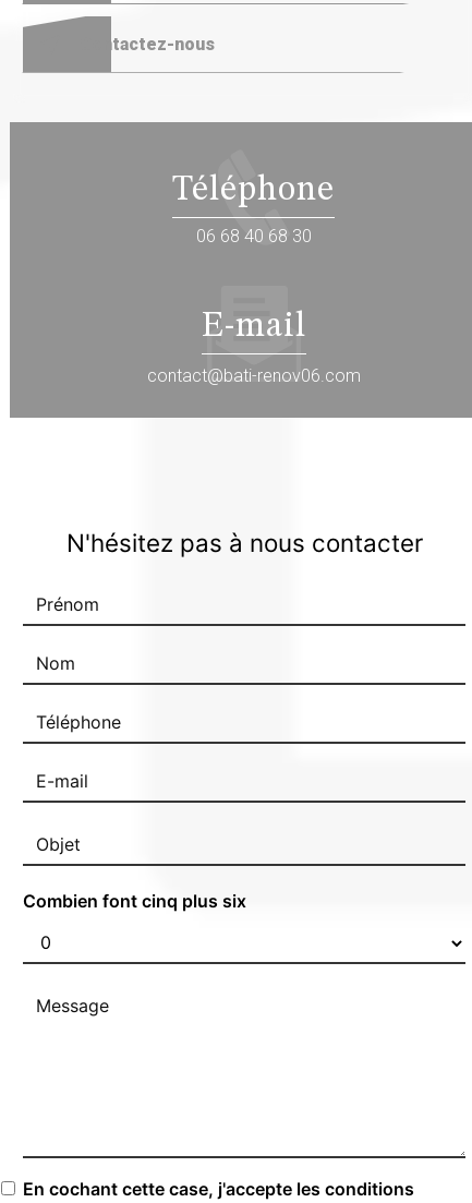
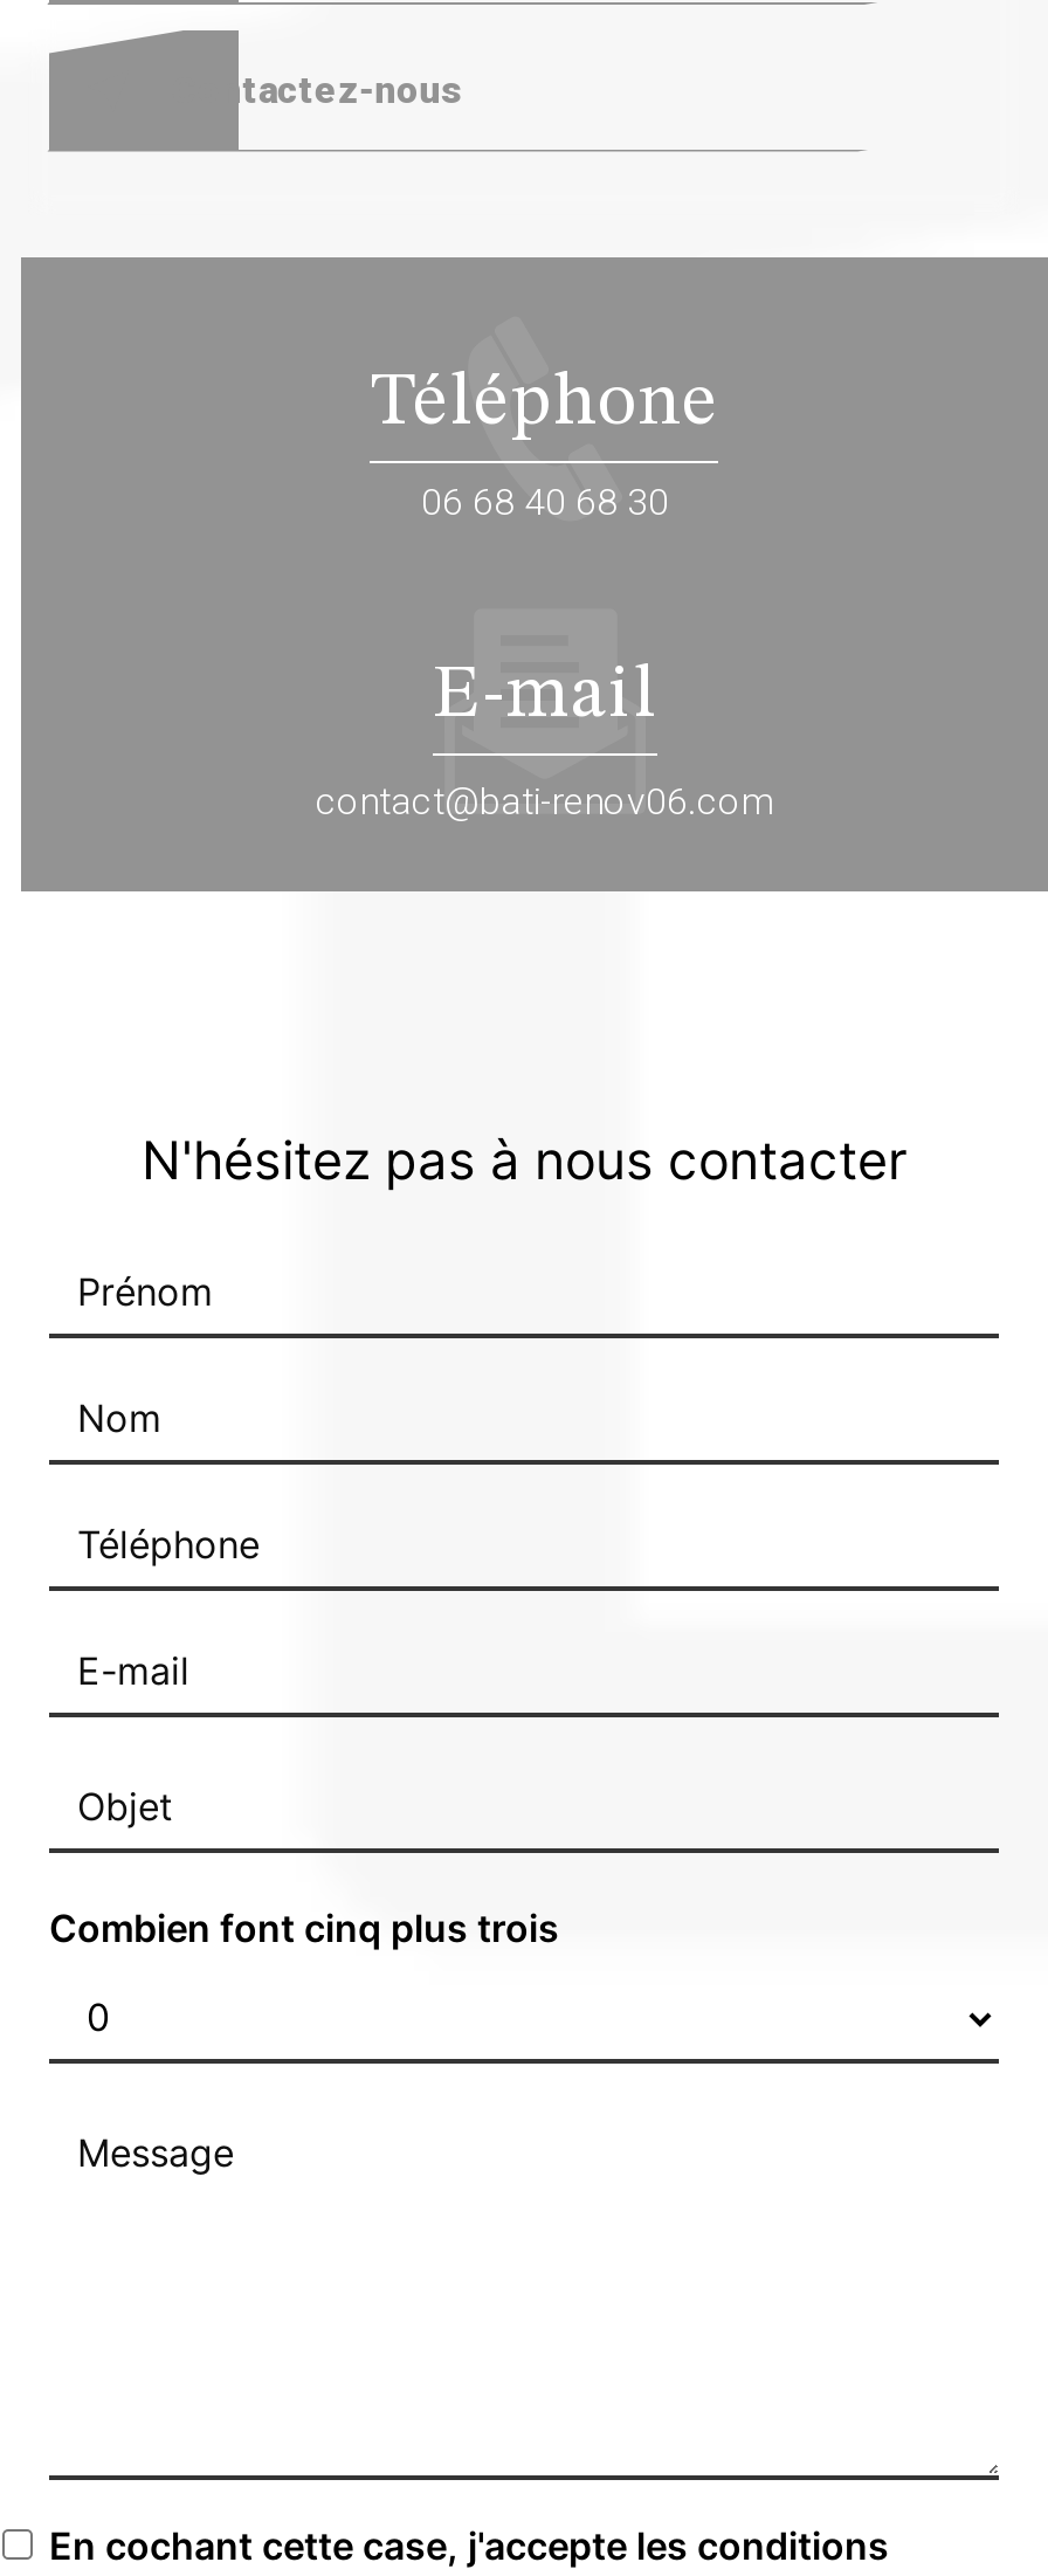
[23,890,246,912] Combien font cinq plus six -> [49,1905,559,1952] Combien font cinq plus trois

